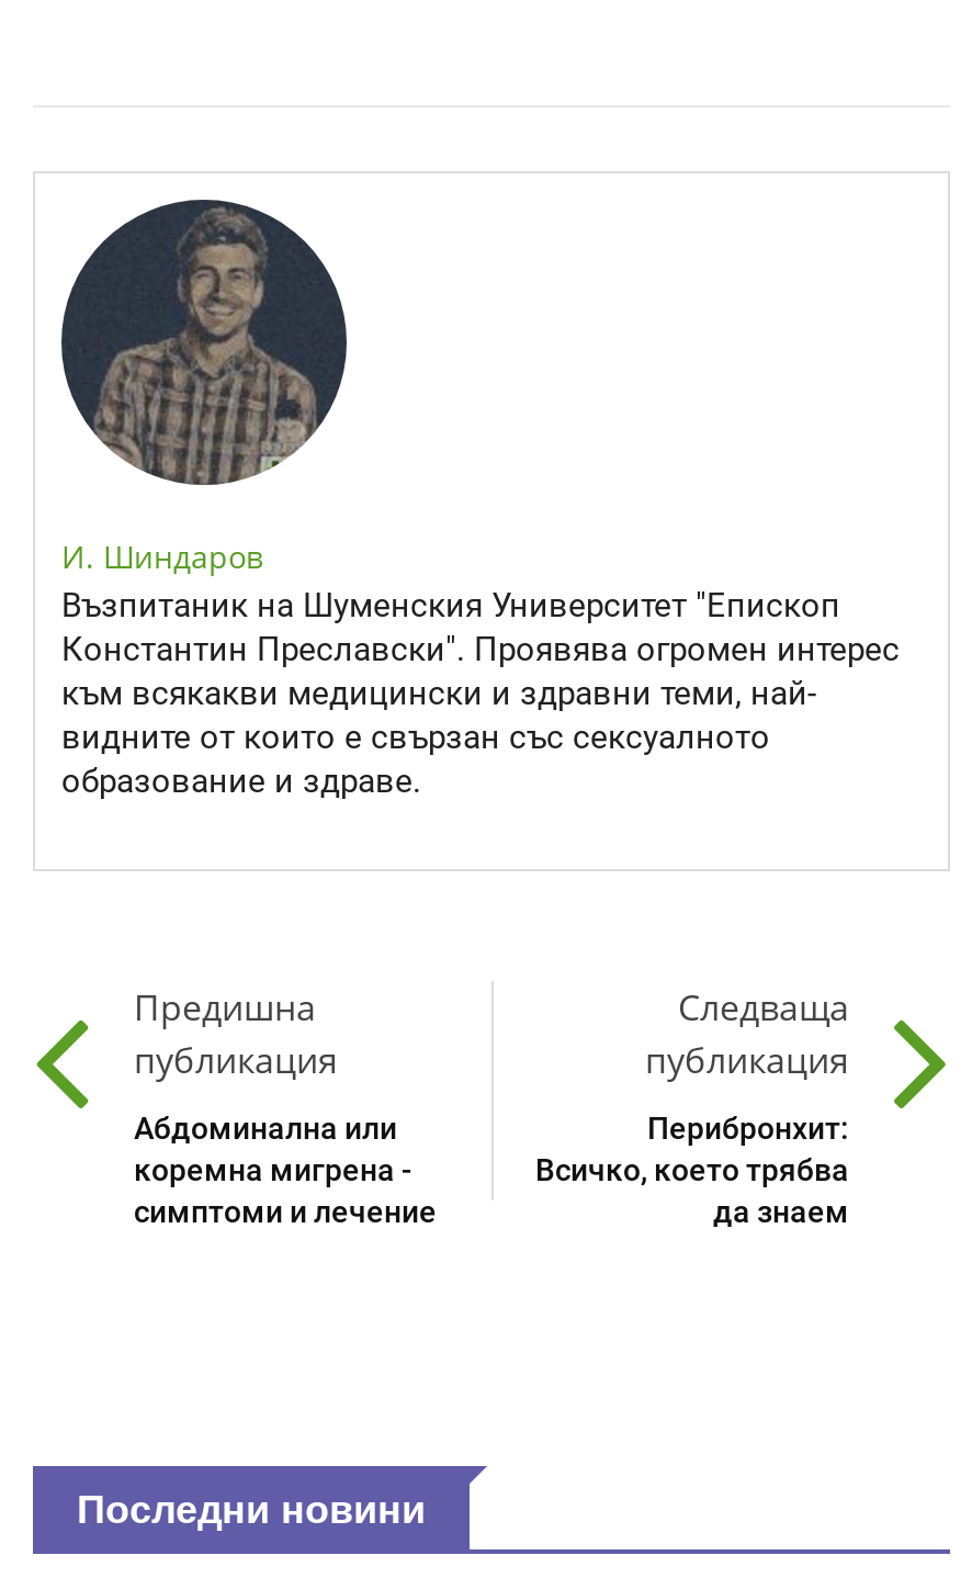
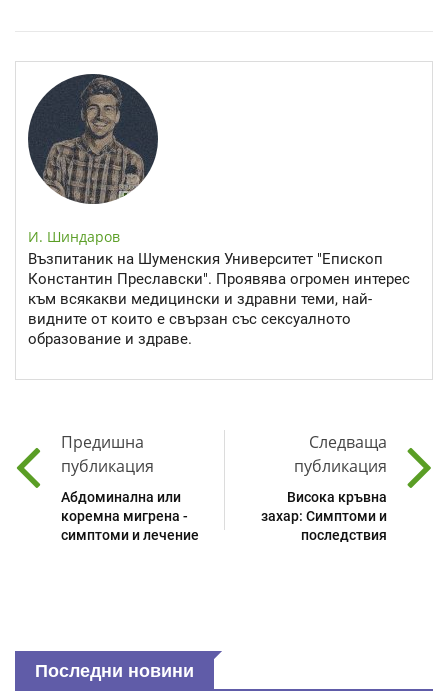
[535,1111,849,1229] Перибронхит: | Всичко, което трябва | да знаем -> [261,489,387,543] Висока кръвна | захар: Симптоми и | последствия

